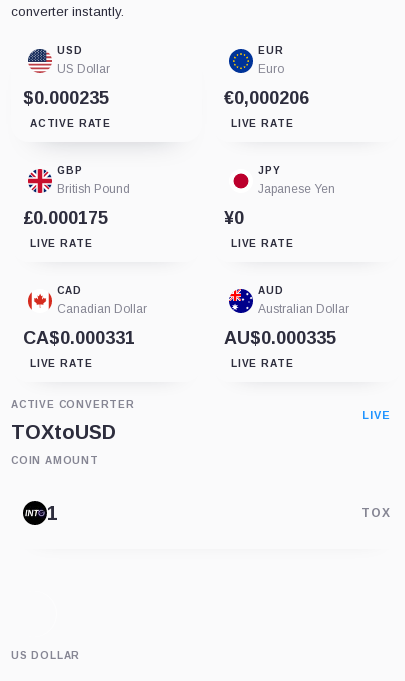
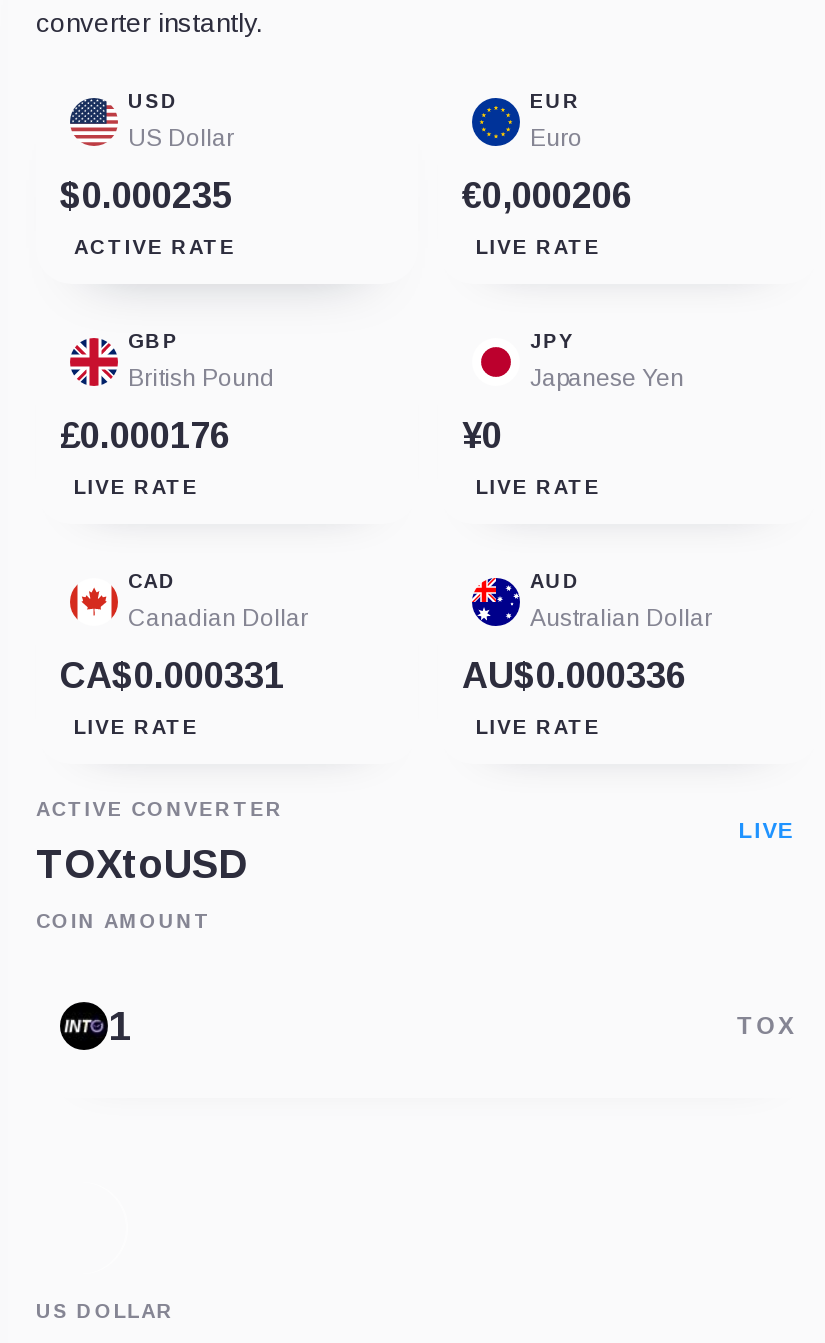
[23,208,108,228] £0.000175 -> [60,416,230,456] £0.000176
[224,328,336,348] AU$0.000335 -> [462,656,686,696] AU$0.000336

